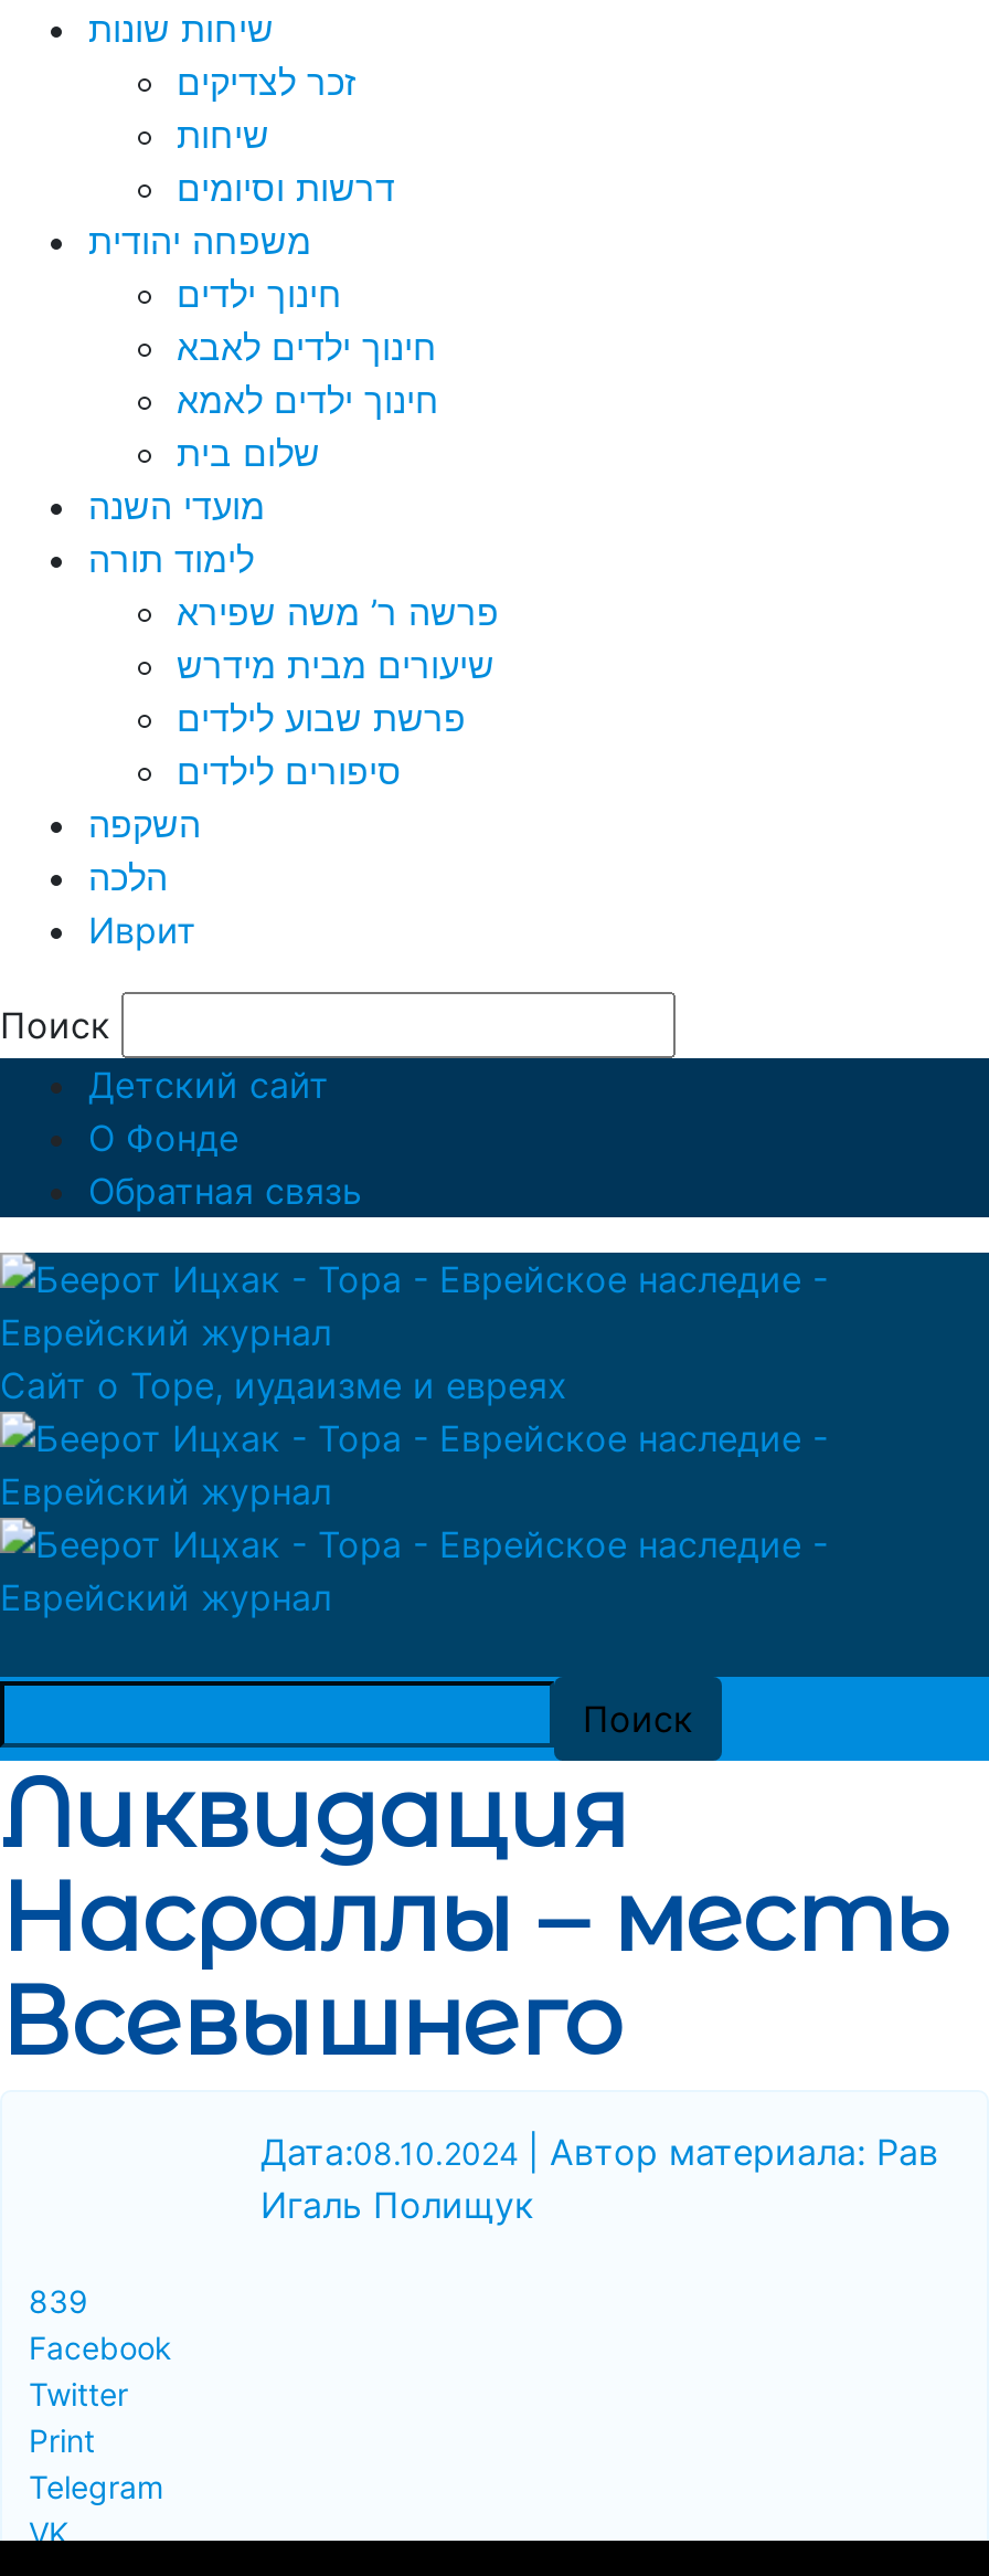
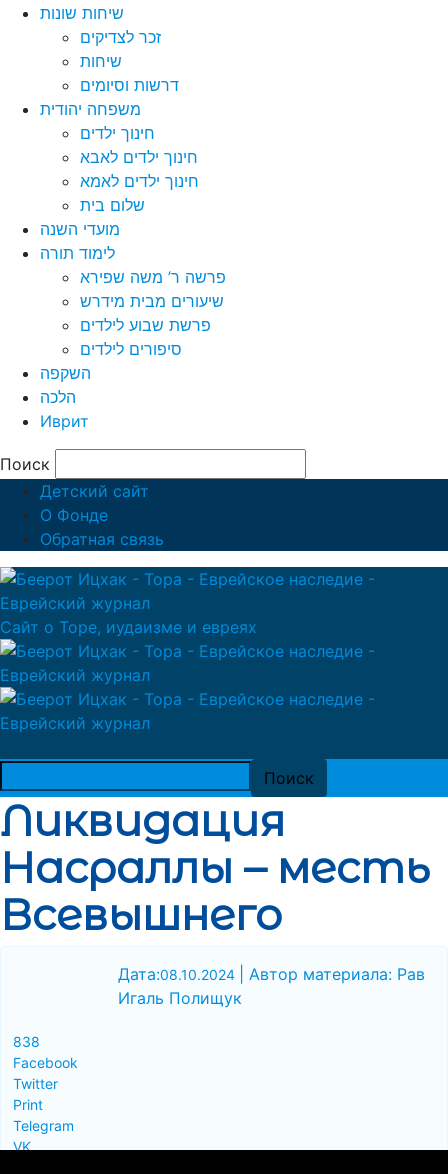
[29,2282,88,2320] 839 -> [13,1033,40,1050] 838

